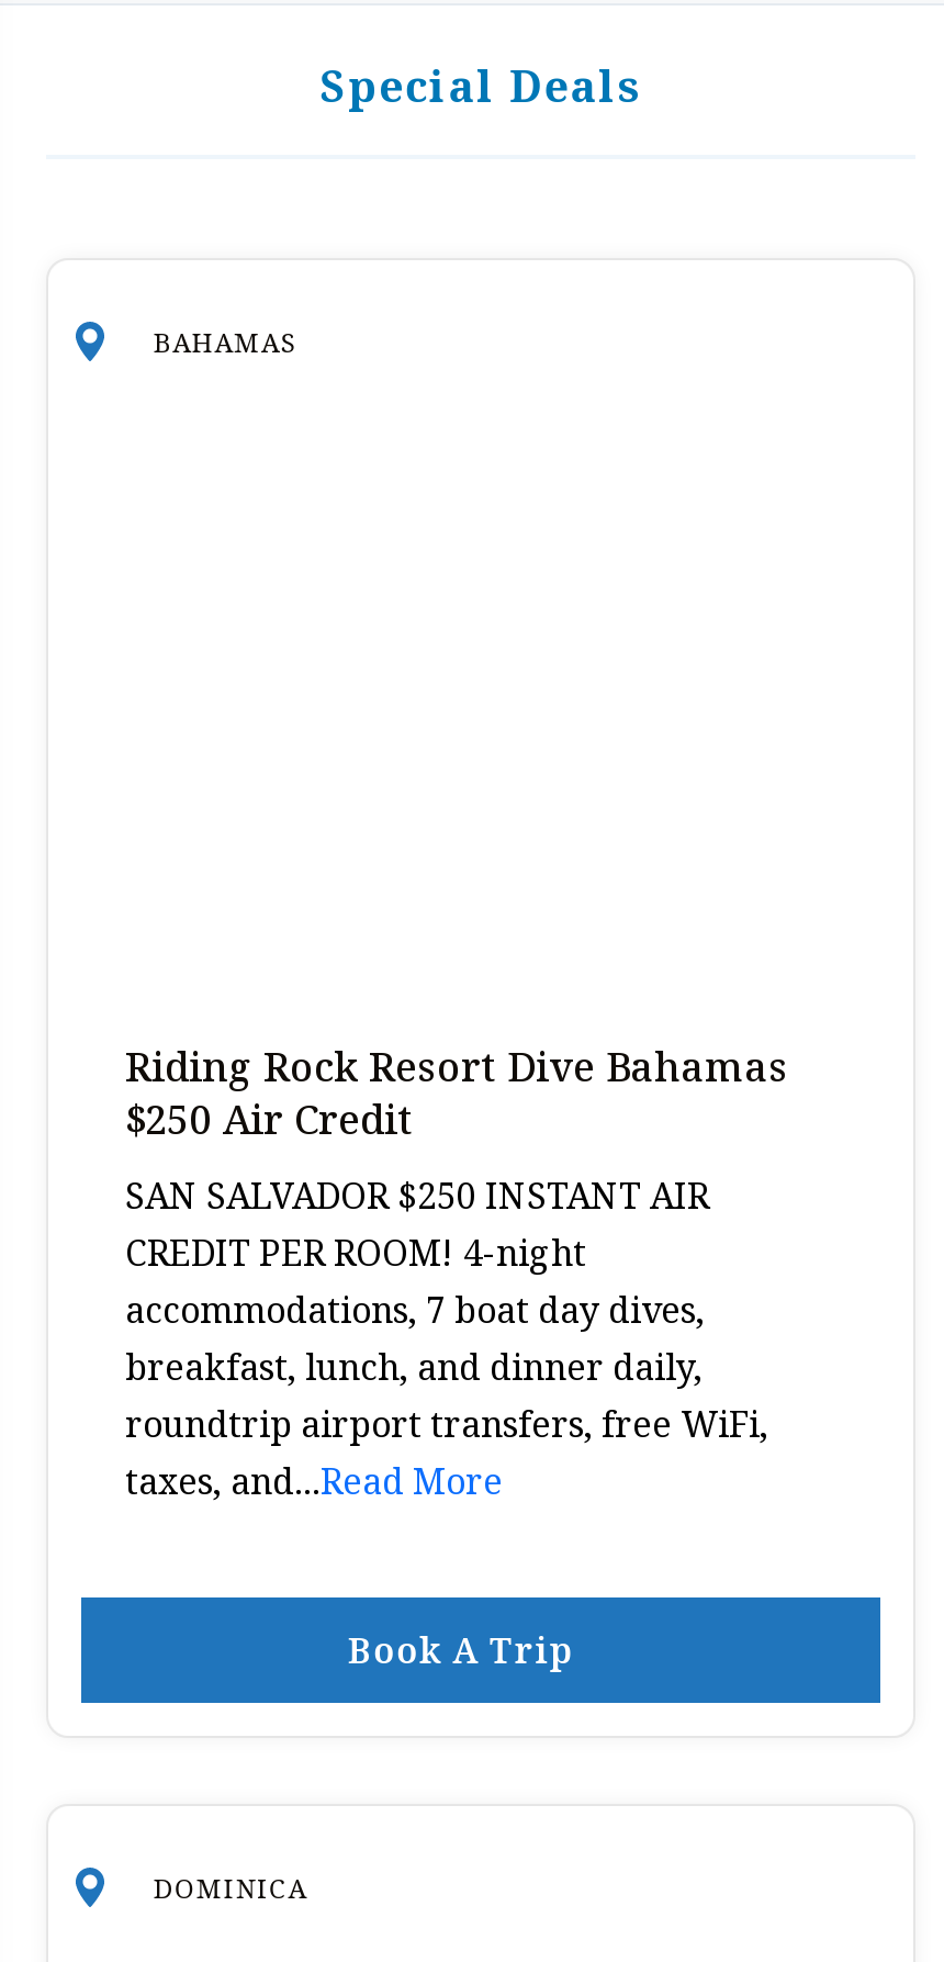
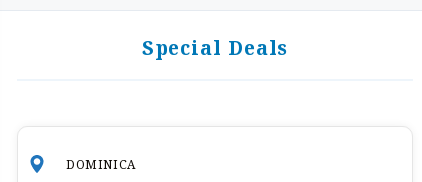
[154,324,297,361] BAHAMAS -> none
[125,1040,788,1674] Riding Rock Resort Dive Bahamas | $250 Air Credit | SAN SALVADOR $250 INSTANT AIR | CREDIT PER ROOM! 4-night | accommodations, 7 boat day dives, | breakfast, lunch, and dinner daily, | roundtrip airport transfers, free WiFi, | taxes, and...Read More | Book A Trip -> none

